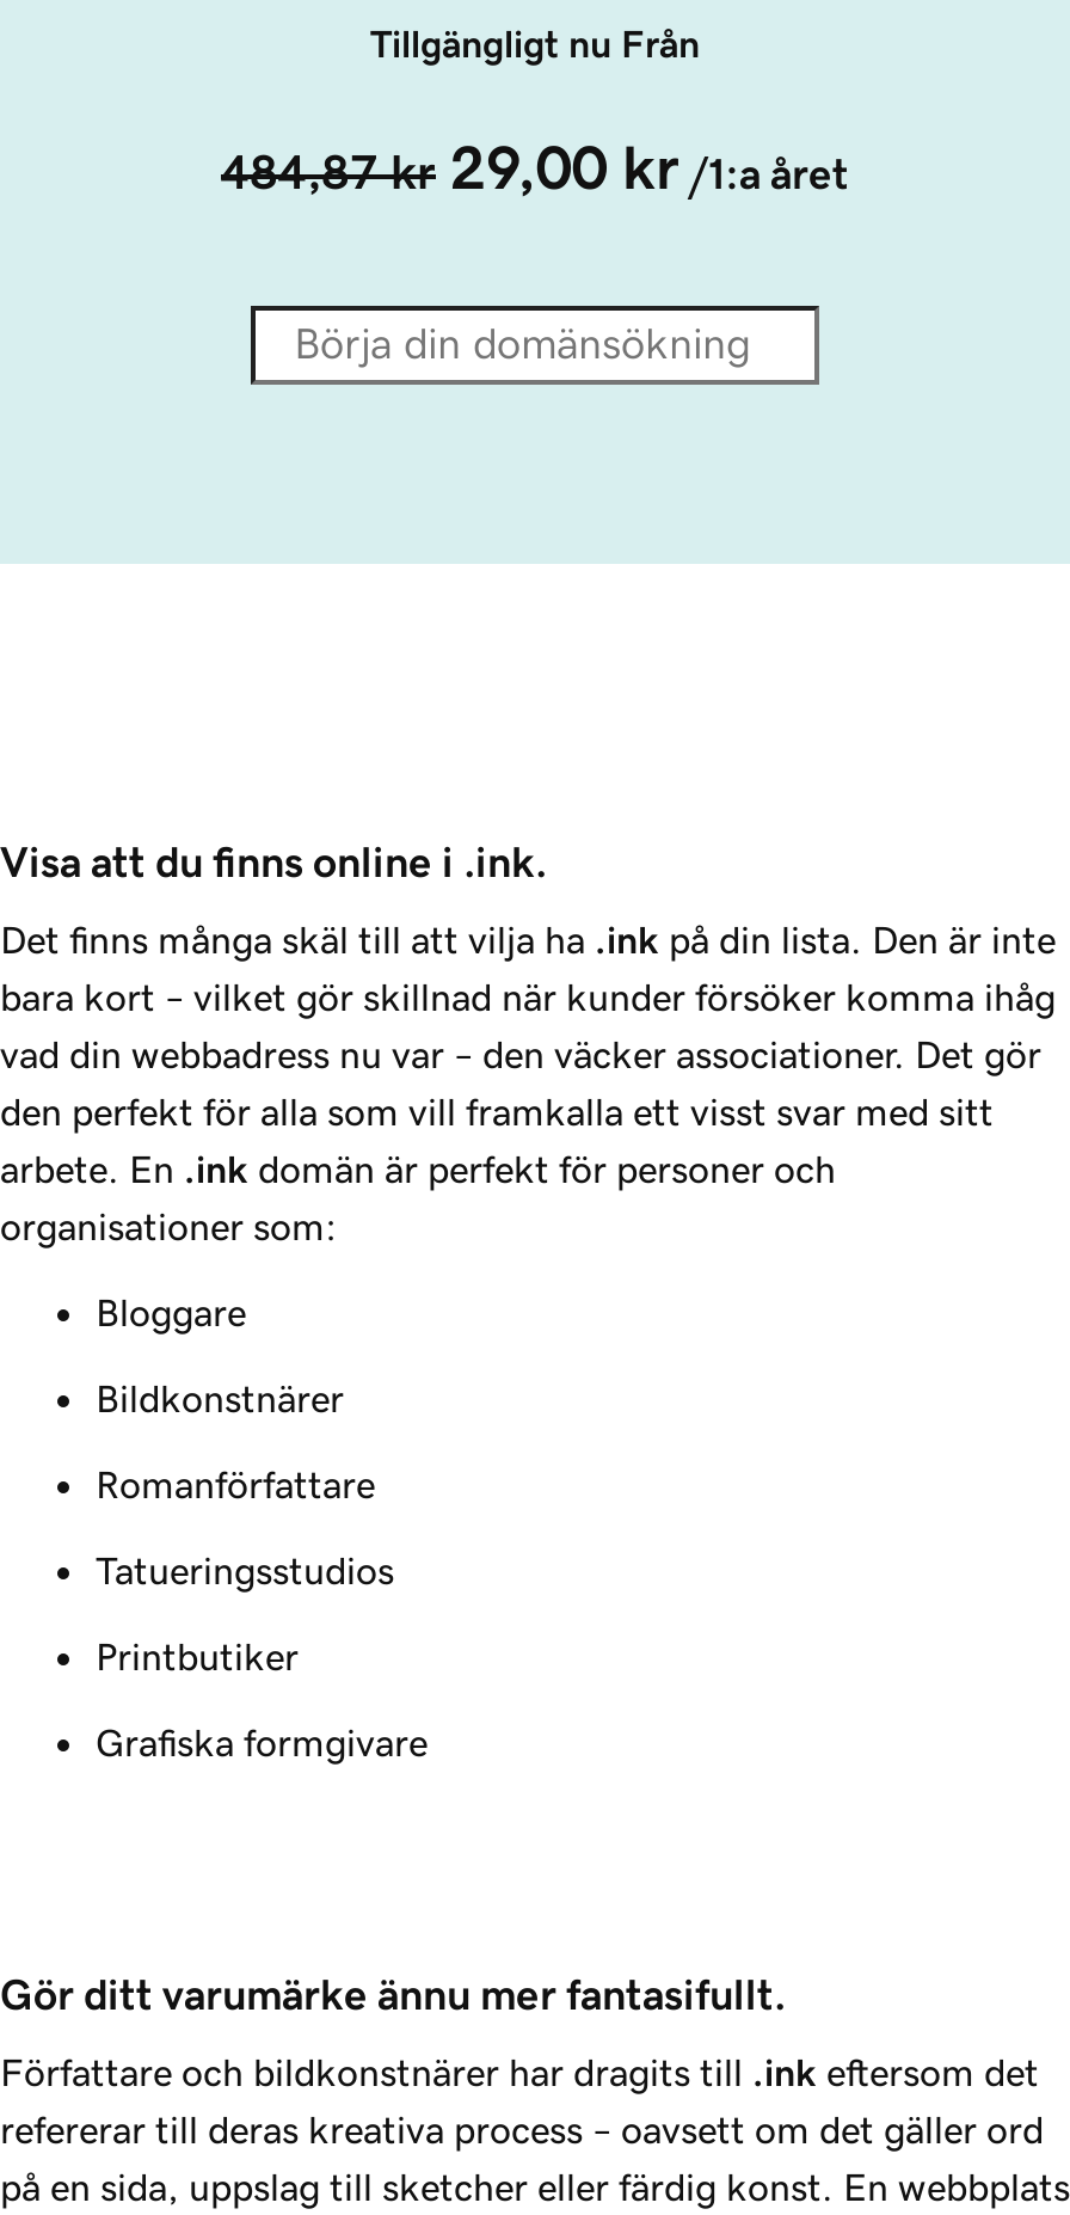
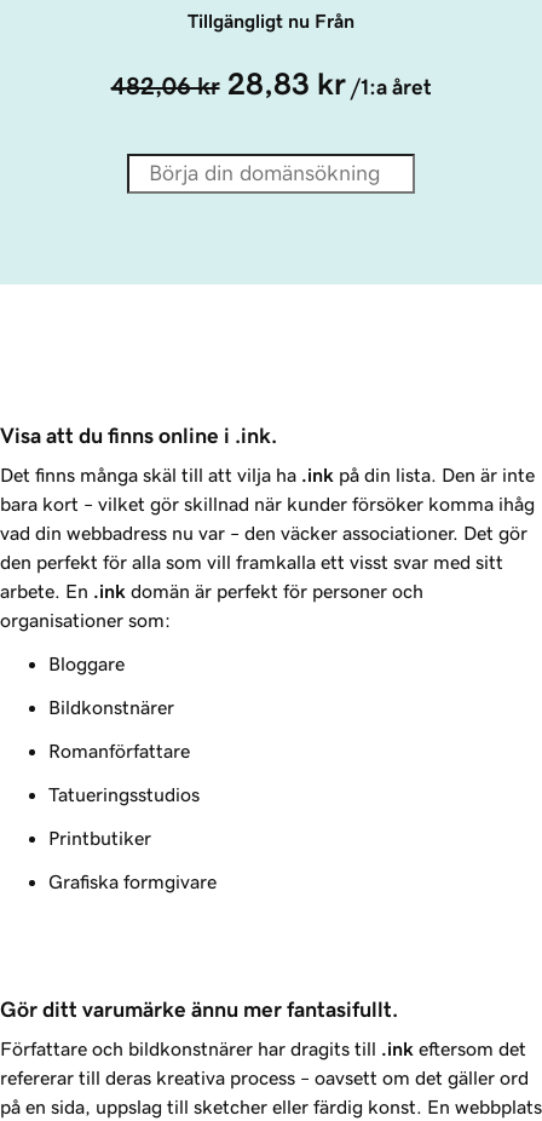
[221,136,849,198] 484,87 kr 29,00 kr /1:a året -> [111,68,431,99] 482,06 kr 28,83 kr /1:a året

